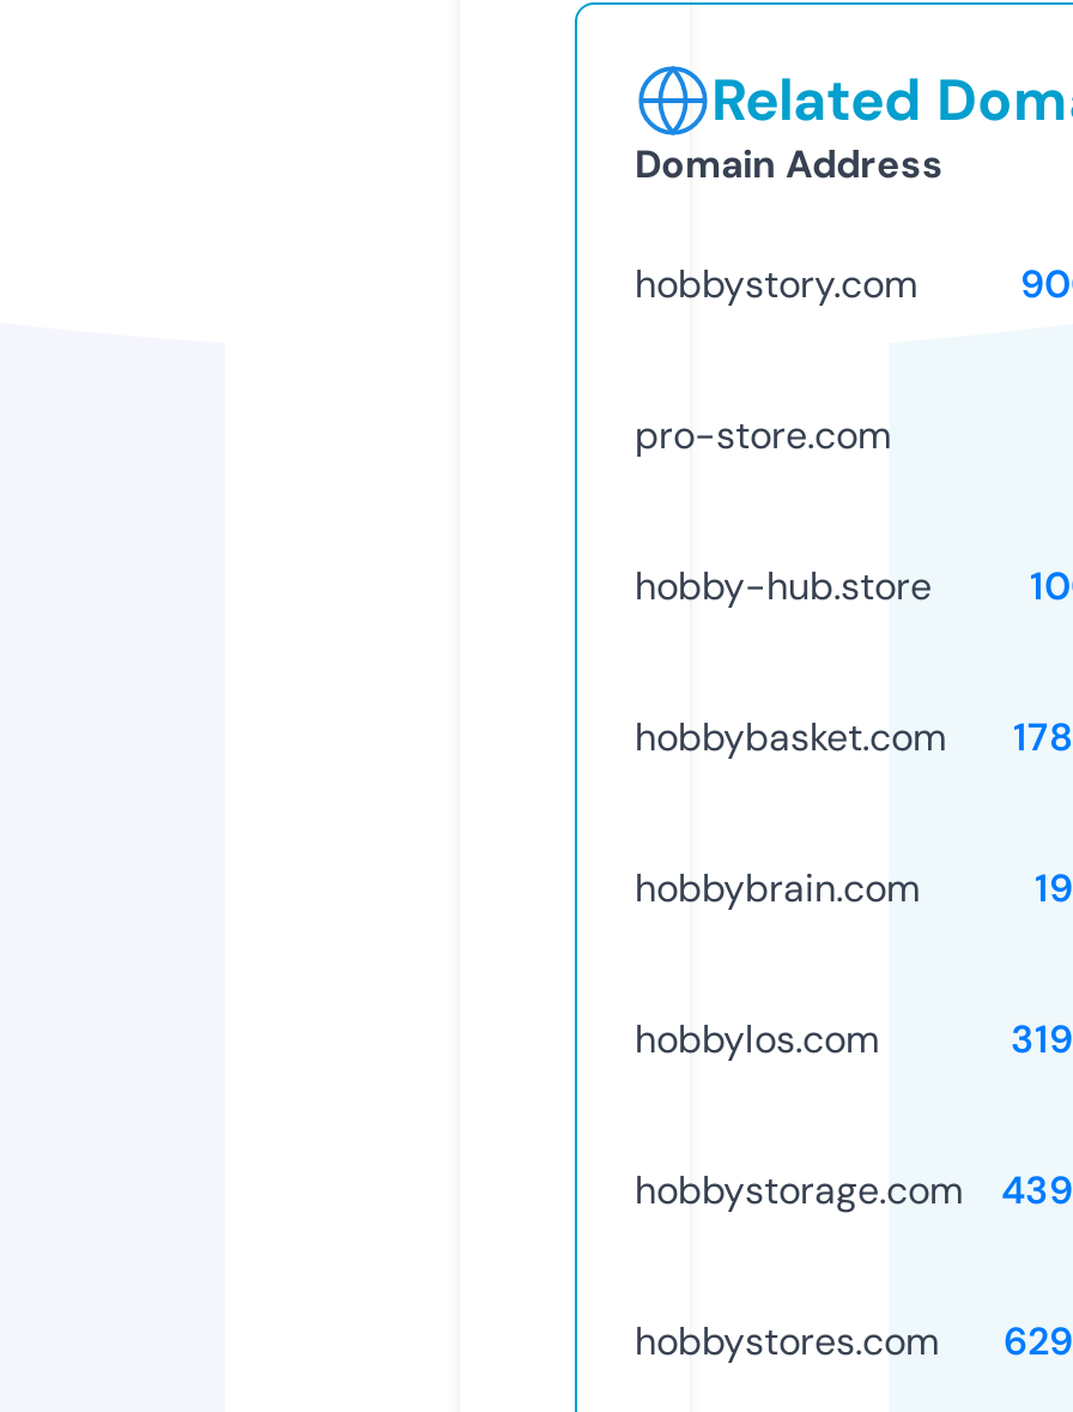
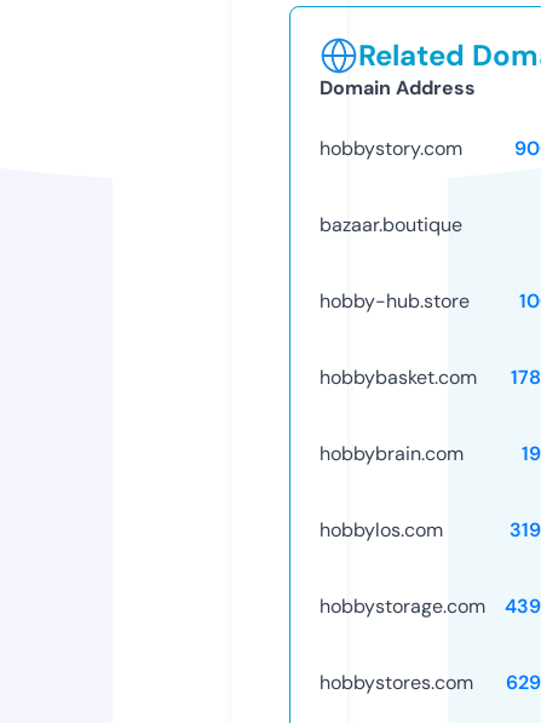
[635,409,891,460] pro-store.com -> [320,212,462,237] bazaar.boutique

